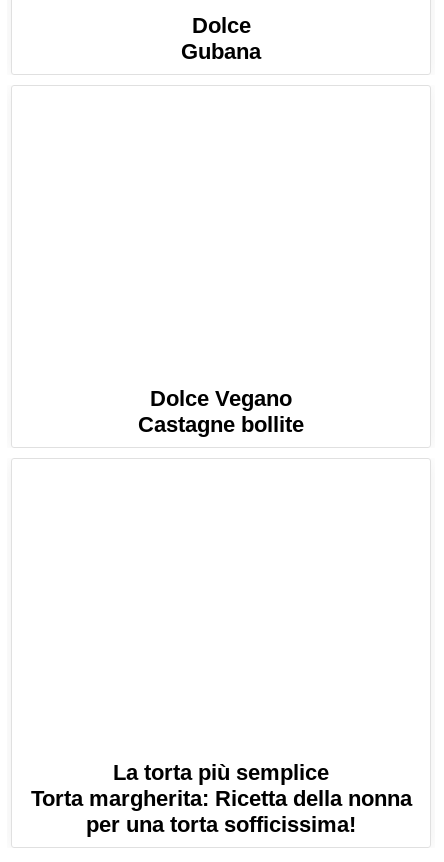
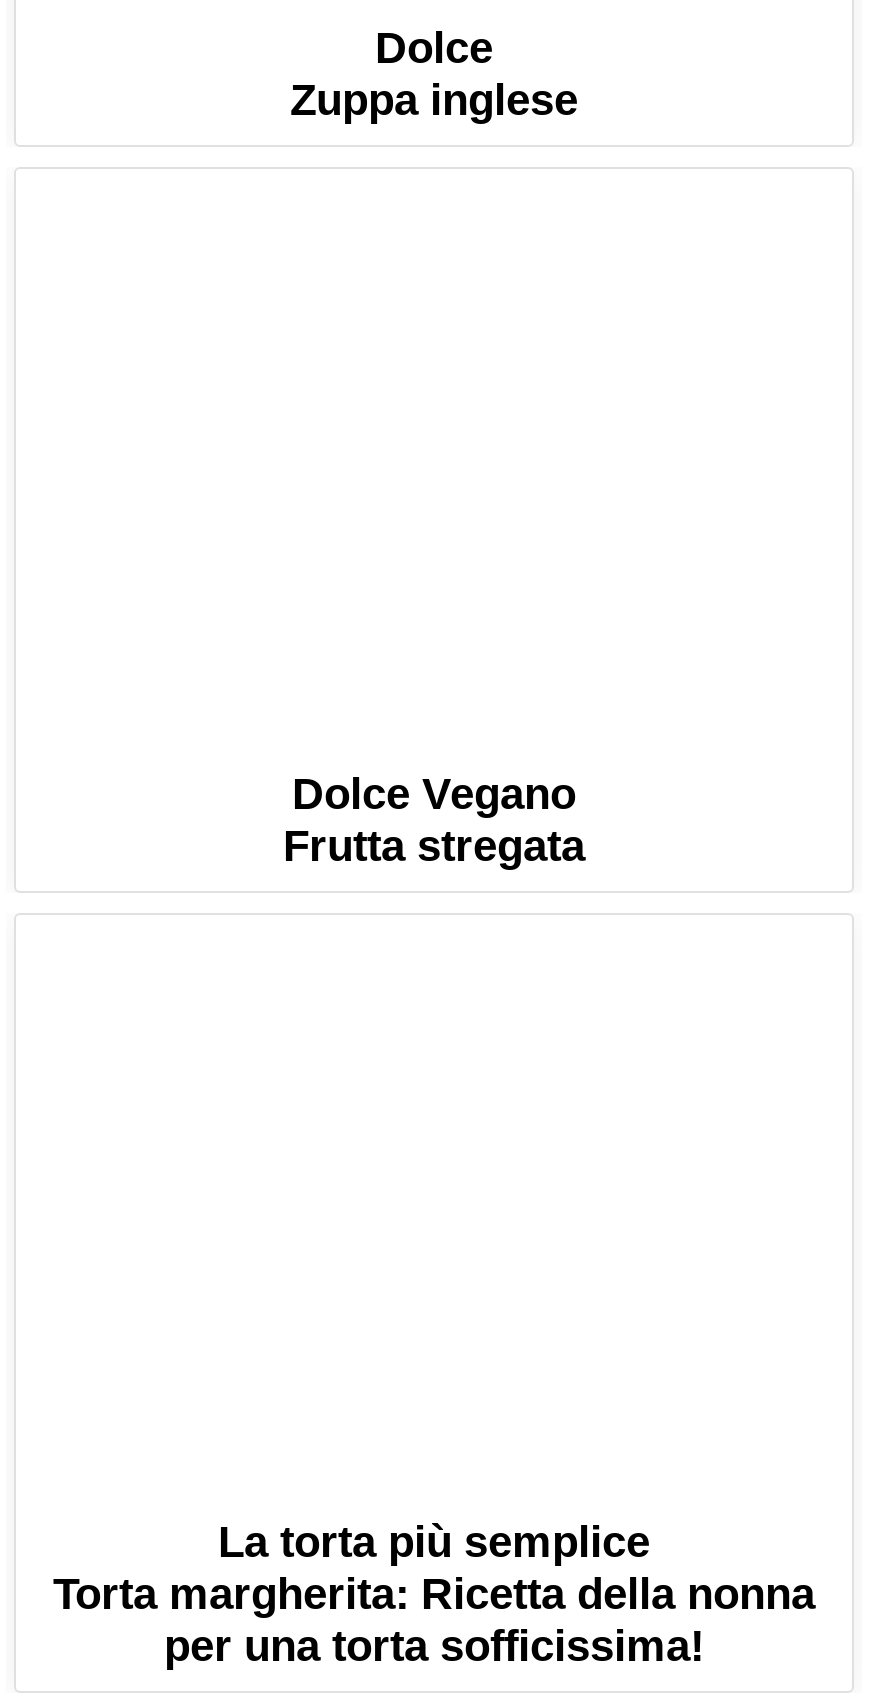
[181,38,261,63] Gubana -> [290,74,578,124] Zuppa inglese
[138,412,304,437] Castagne bollite -> [283,821,585,871] Frutta stregata

